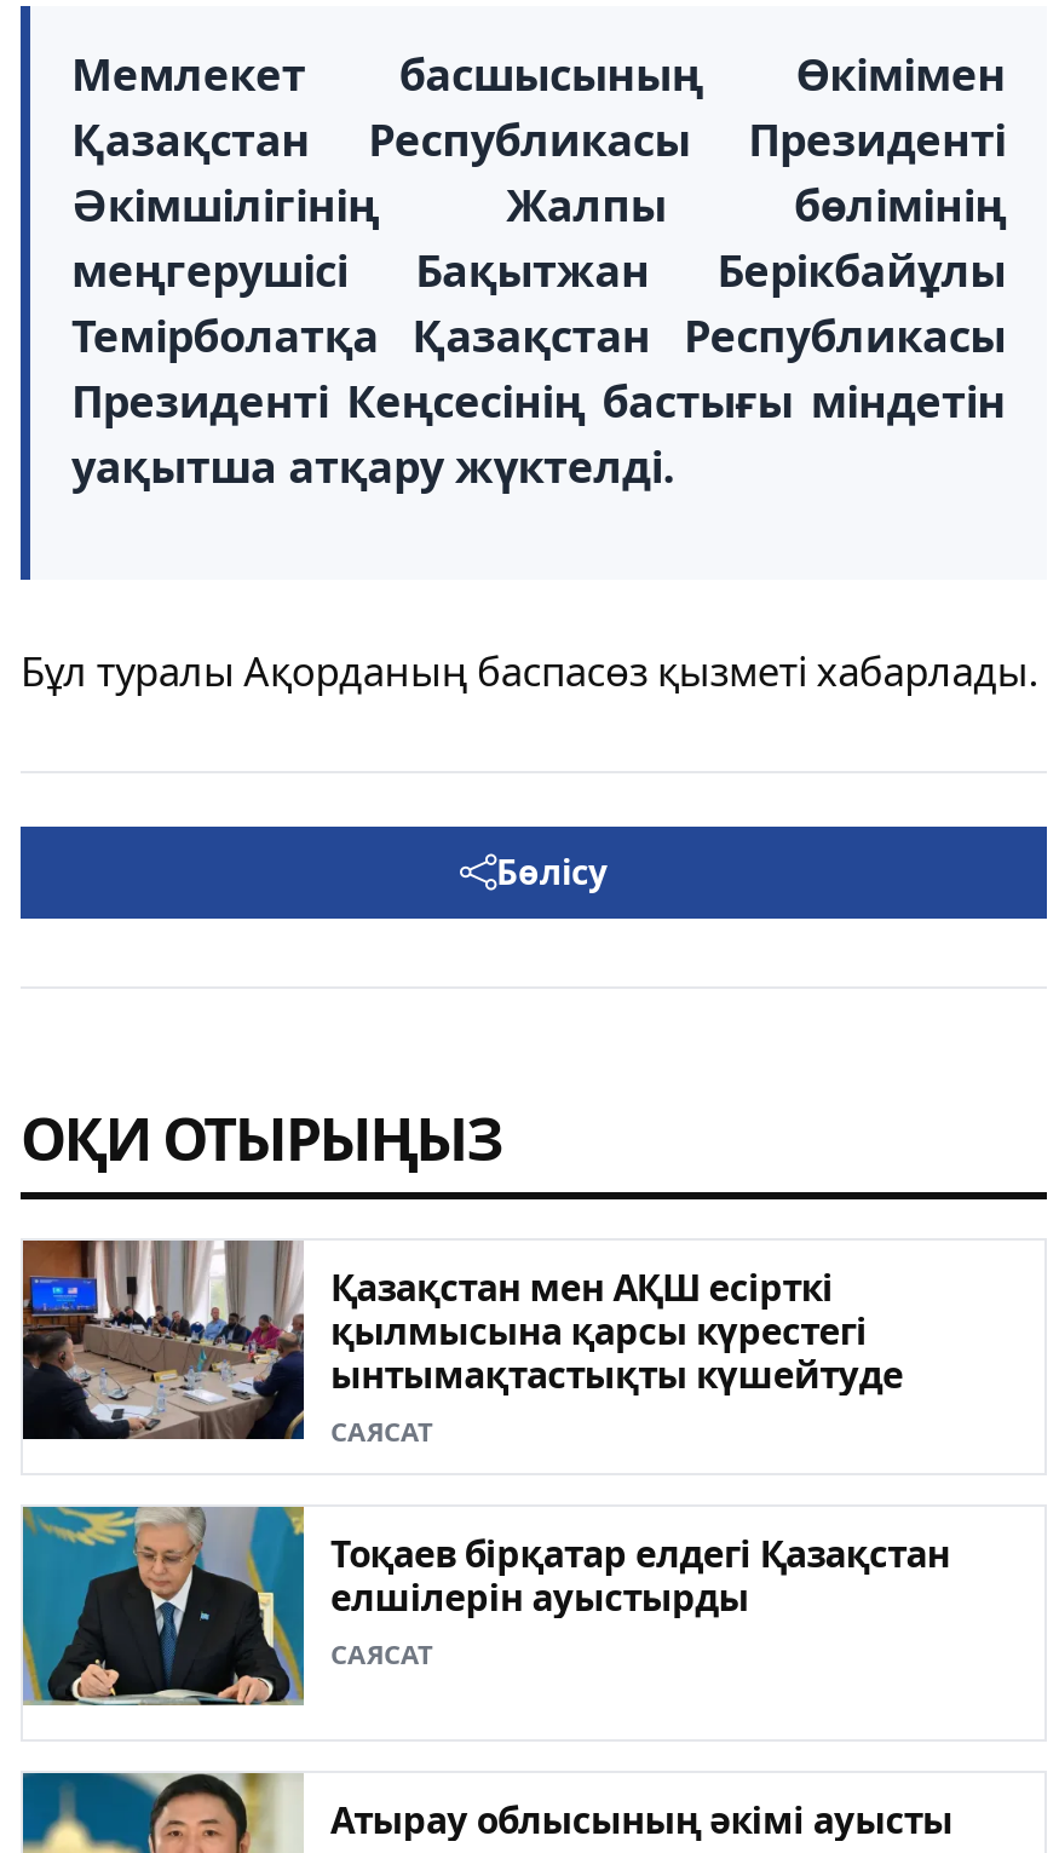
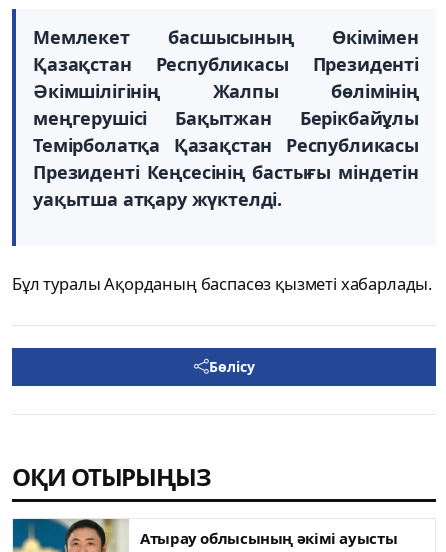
[21,1238,950,1671] [image] | Қазақстан мен АҚШ есірткі | қылмысына қарсы күрестегі | ынтымақтастықты күшейтуде | САЯСАТ | Тоқаев бірқатар елдегі Қазақстан | елшілерін ауыстырды | САЯСАТ -> none
[21,1504,304,1708] [image] -> none

